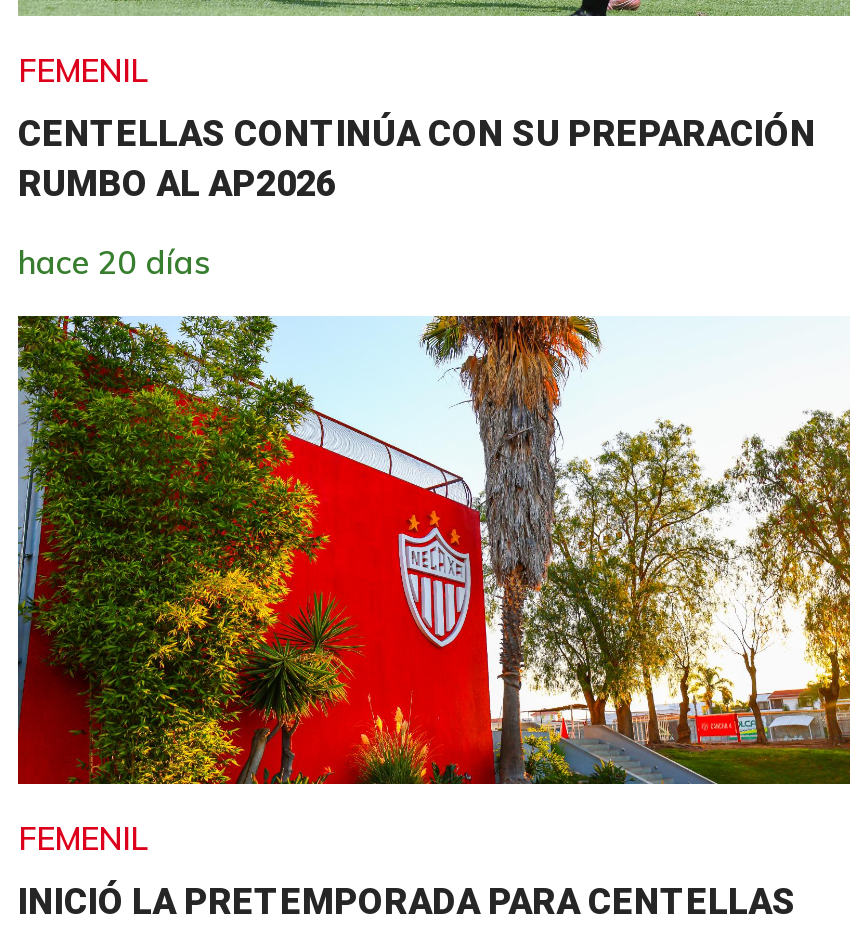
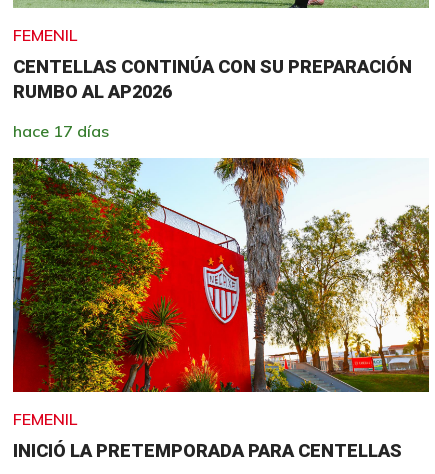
[18,242,210,282] hace 20 días -> [13,121,109,141] hace 17 días

